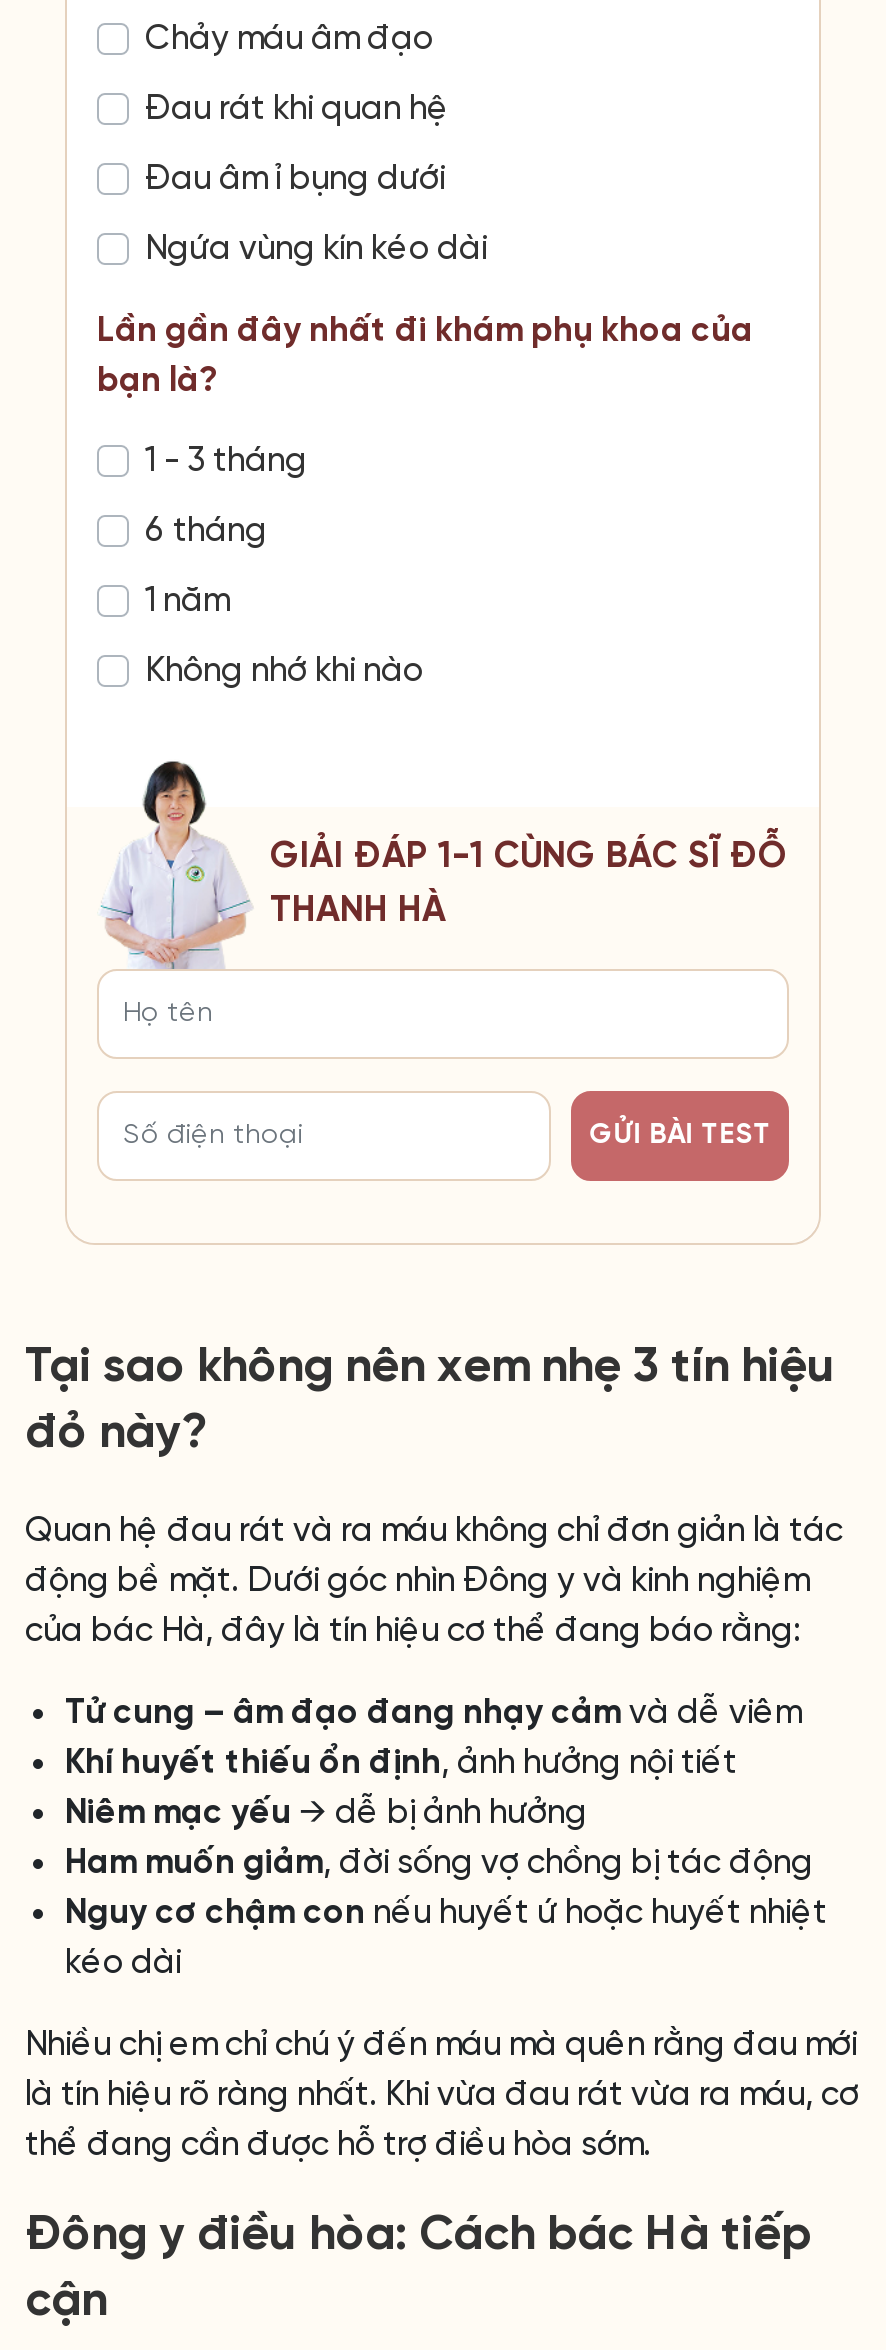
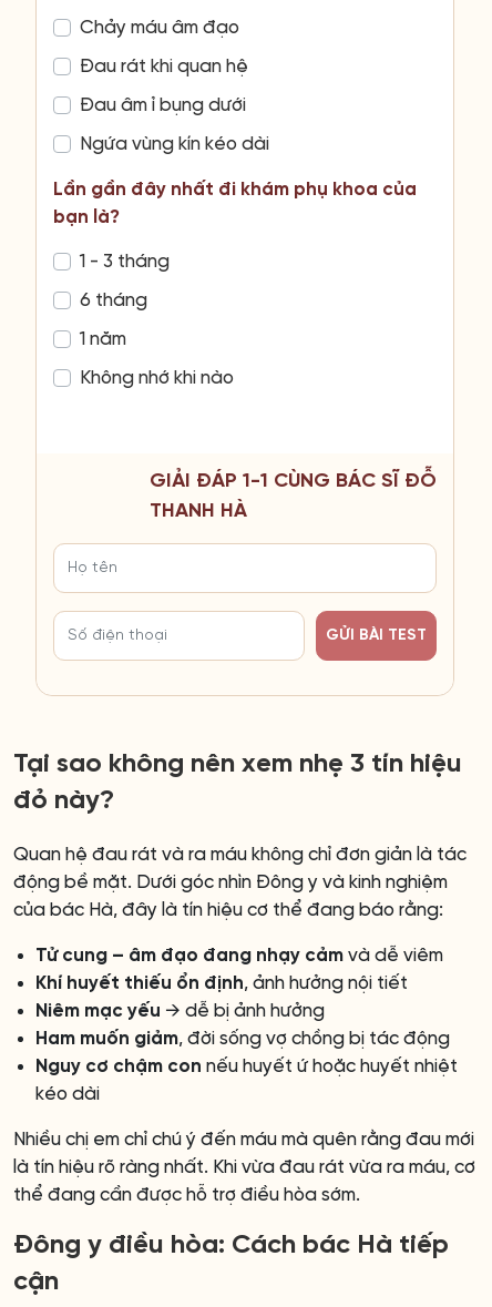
[99,759,253,971] [image] -> none

